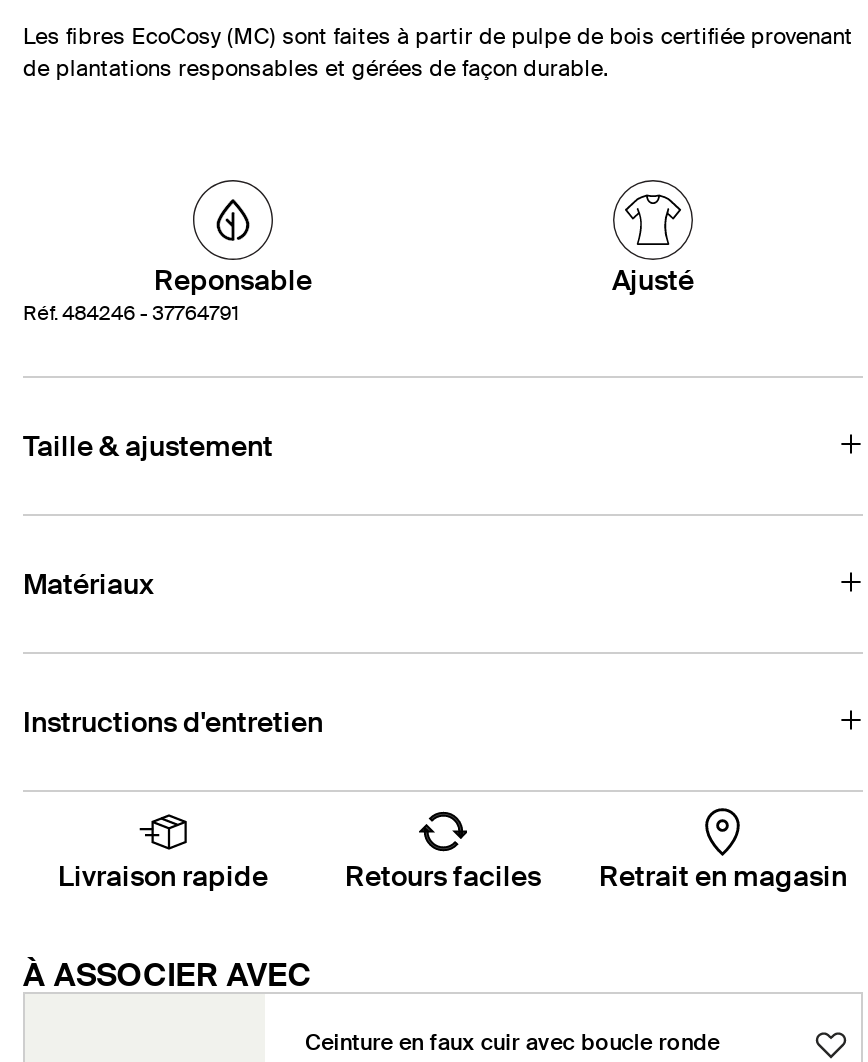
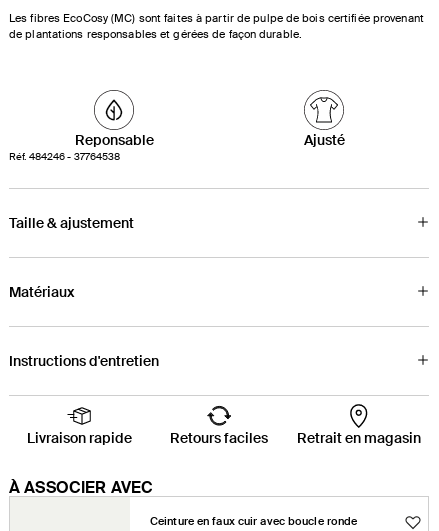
[23,300,240,326] Réf. 484246 - 37764791 -> [9,150,120,163] Réf. 484246 - 37764538

